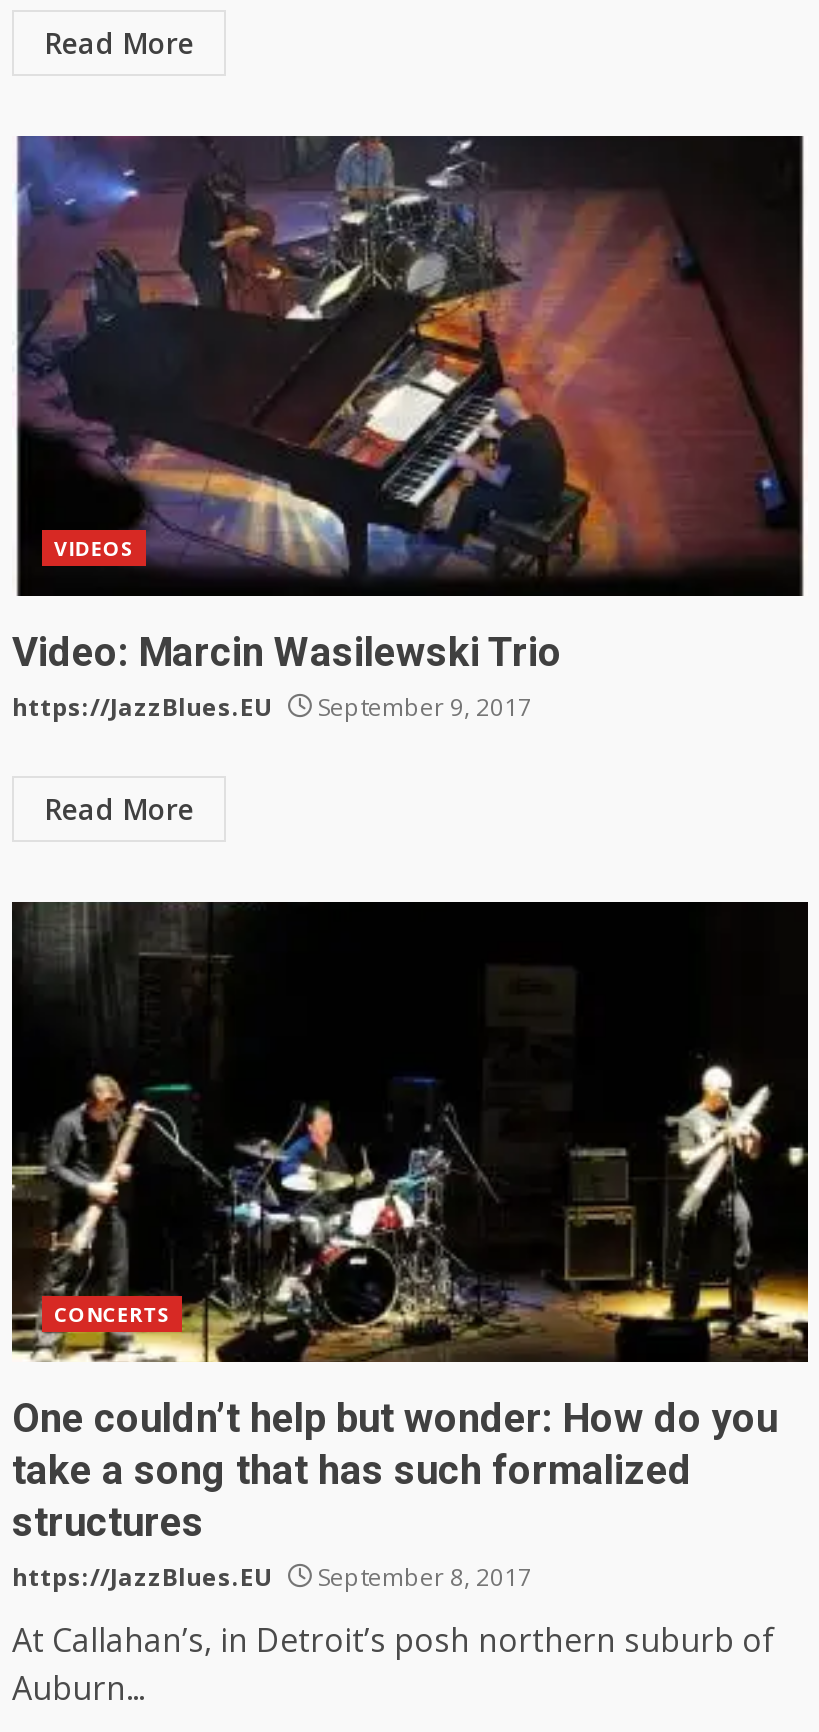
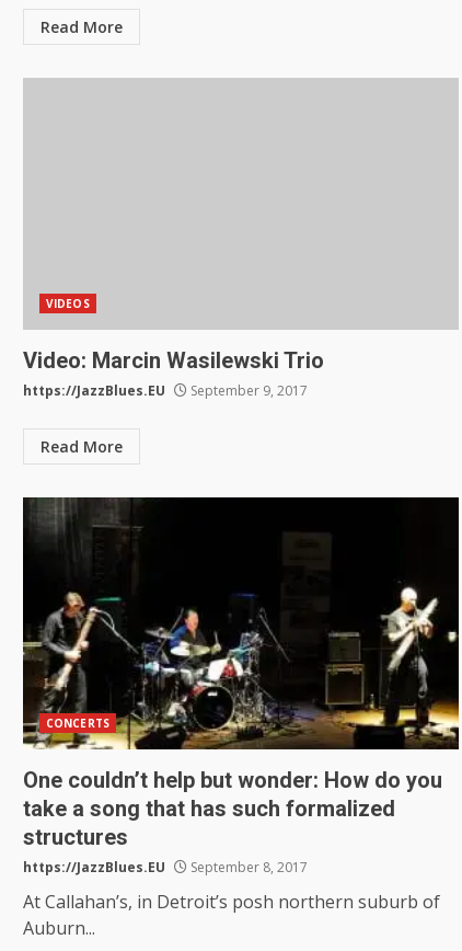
[16,134,804,598] [image] -> none

